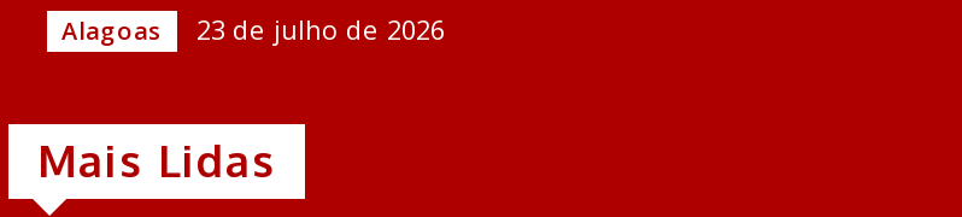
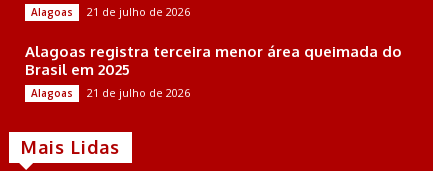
[196,10,445,47] 23 de julho de 2026 -> [25,4,402,100] 21 de julho de 2026 | Alagoas registra terceira menor área queimada do | Brasil em 2025 | Alagoas | 21 de julho de 2026

